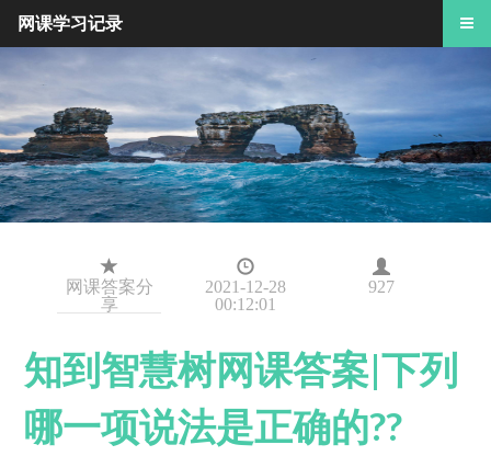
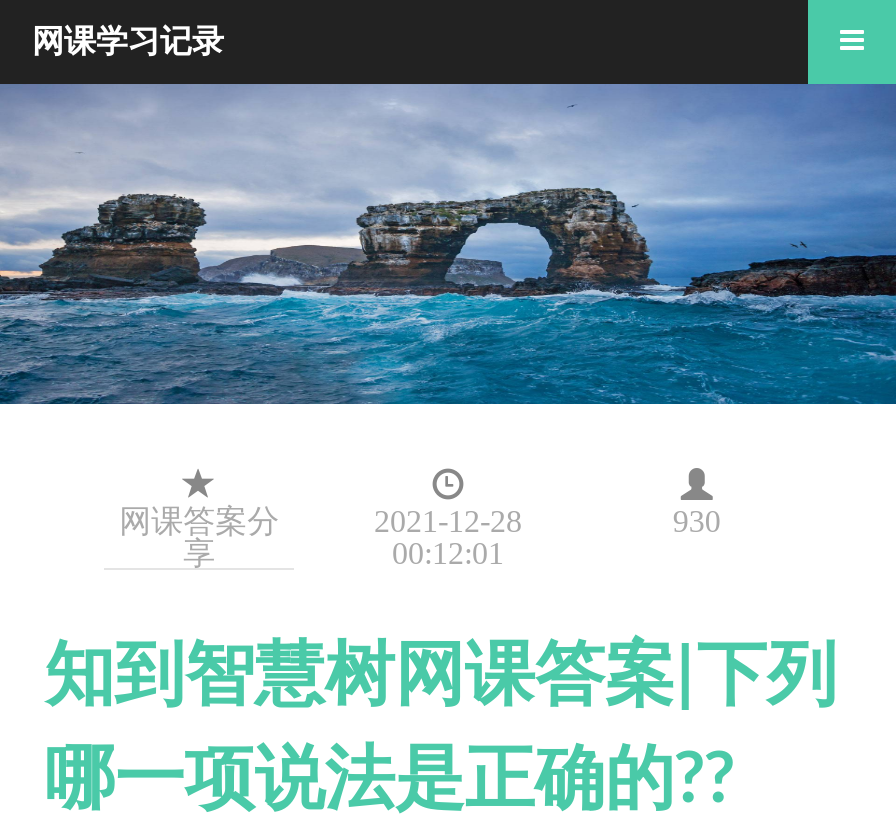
[369,274,395,295] 927 -> [673,498,721,536] 930

